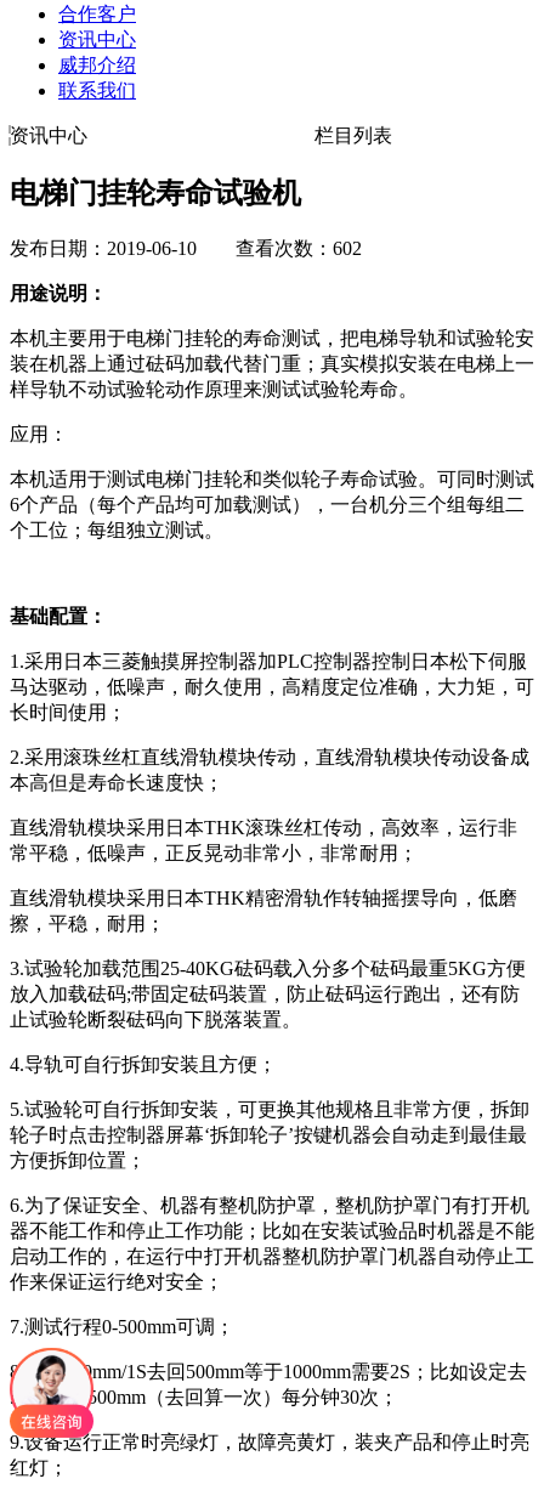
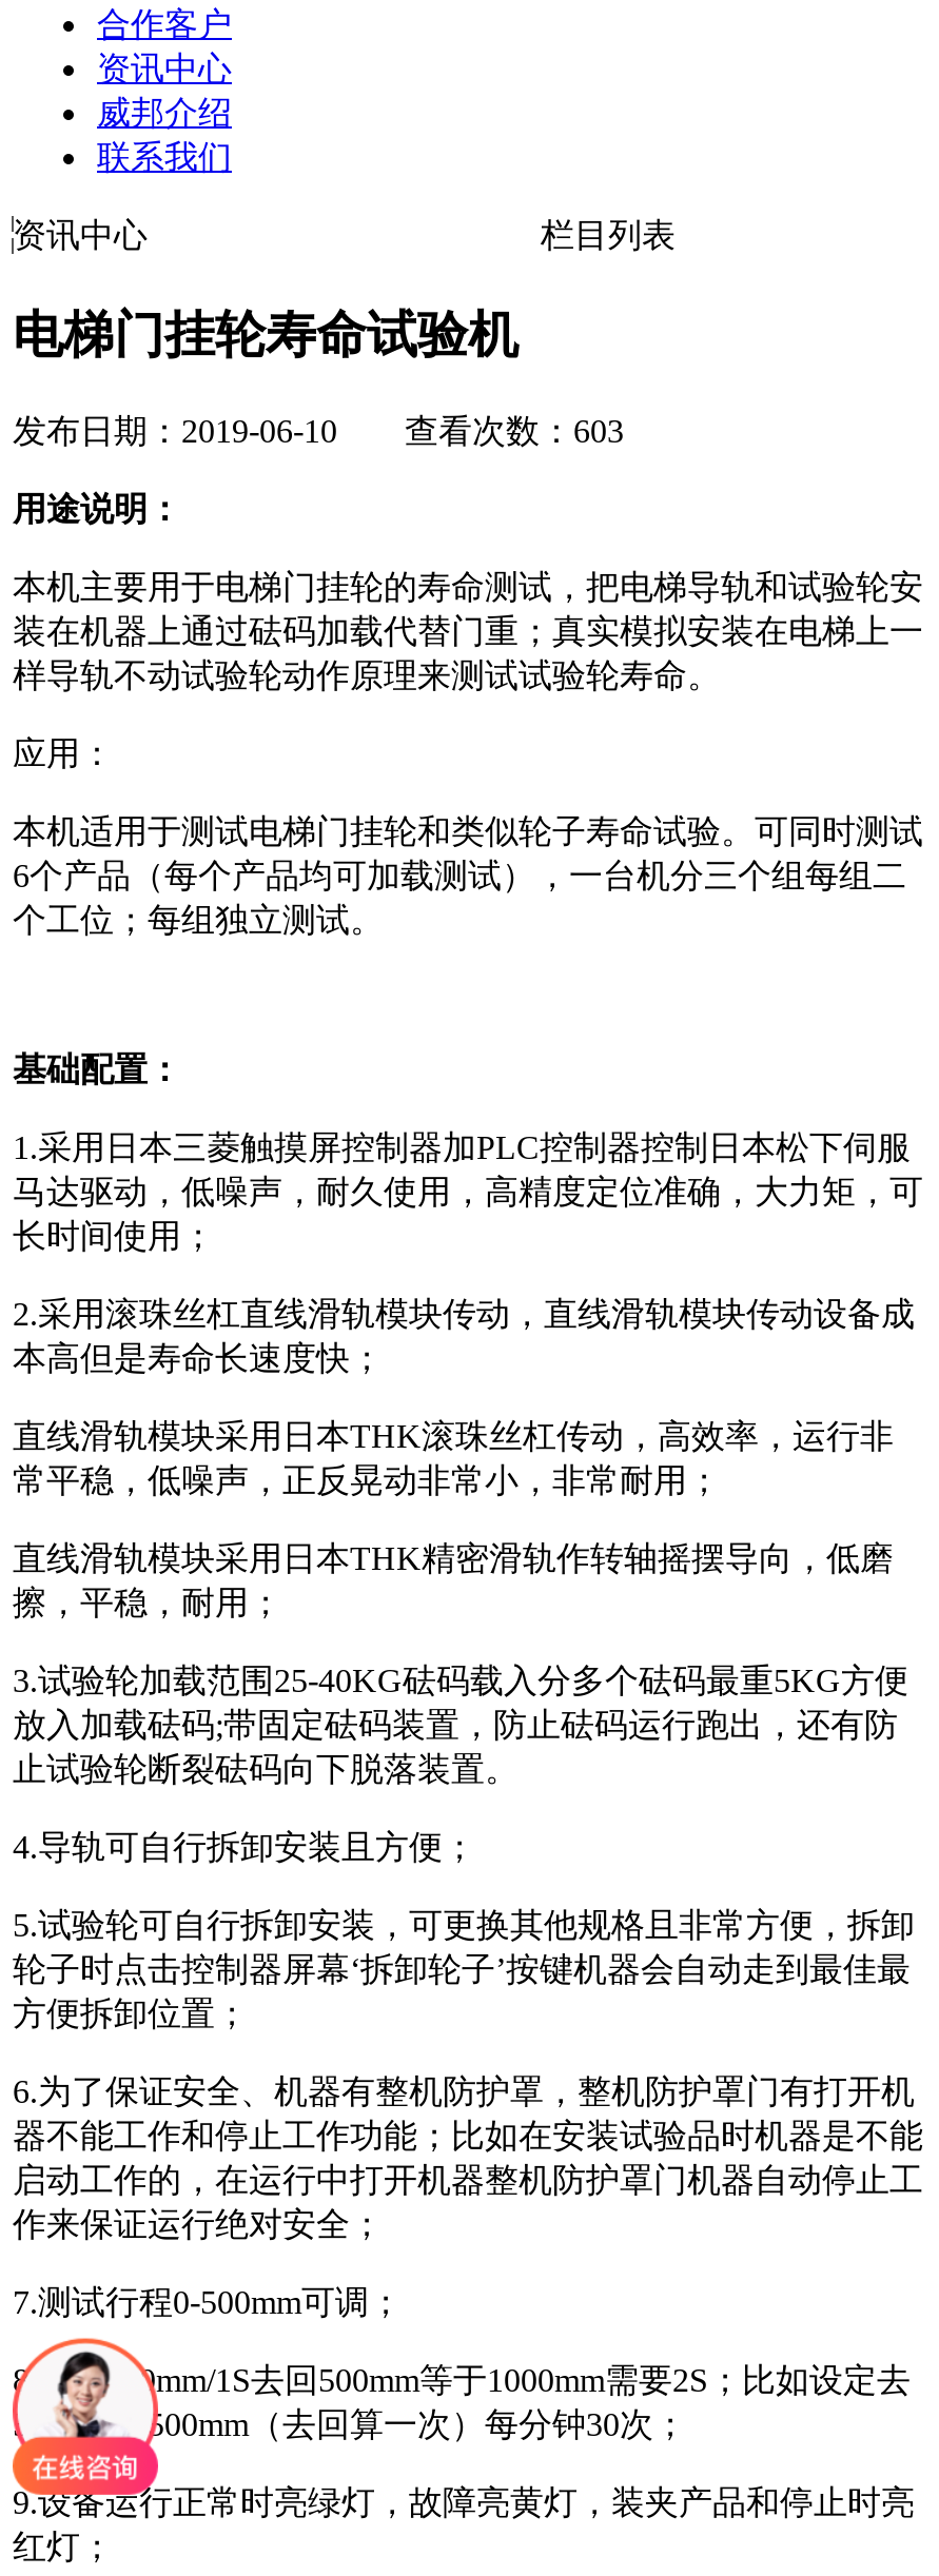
[10,238,362,258] 发布日期：2019-06-10 查看次数：602 -> [13,413,624,448] 发布日期：2019-06-10 查看次数：603

